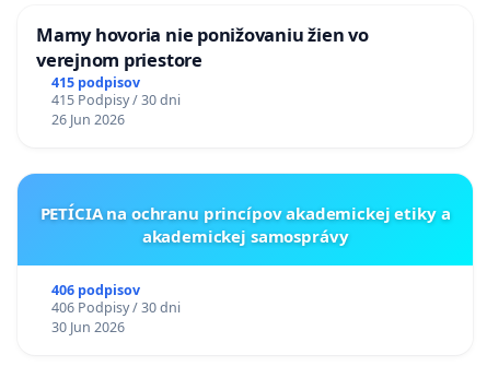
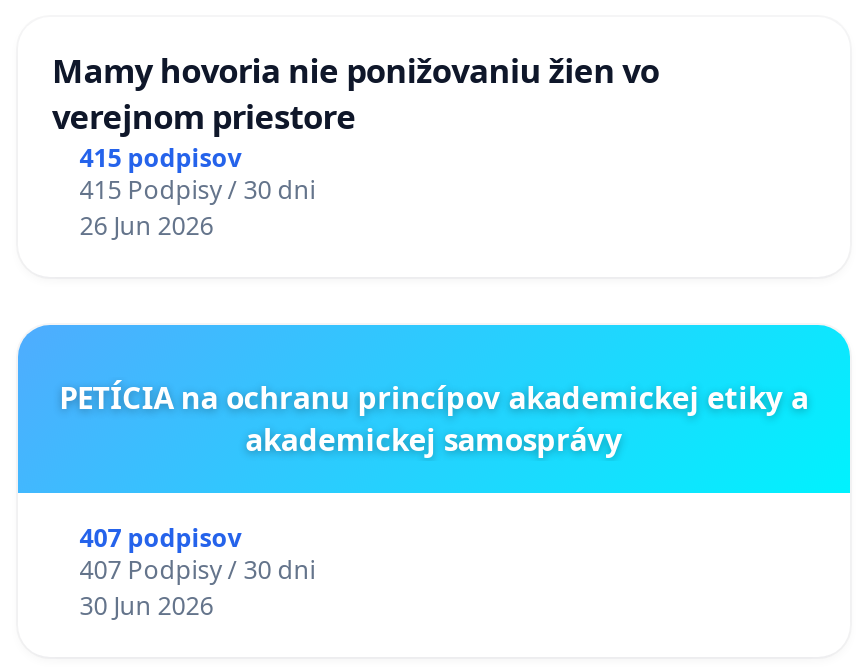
[51,281,140,299] 406 podpisov -> [80,521,242,555] 407 podpisov
[51,298,180,317] 406 Podpisy / 30 dni -> [80,553,316,587] 407 Podpisy / 30 dni

